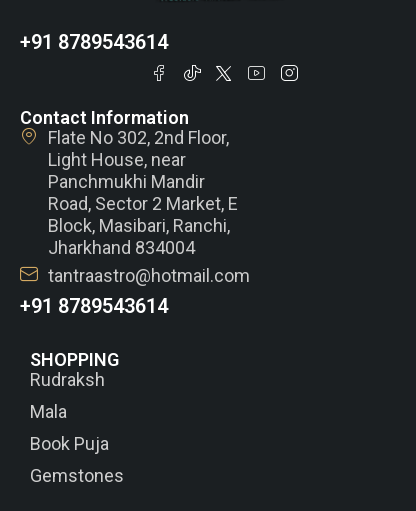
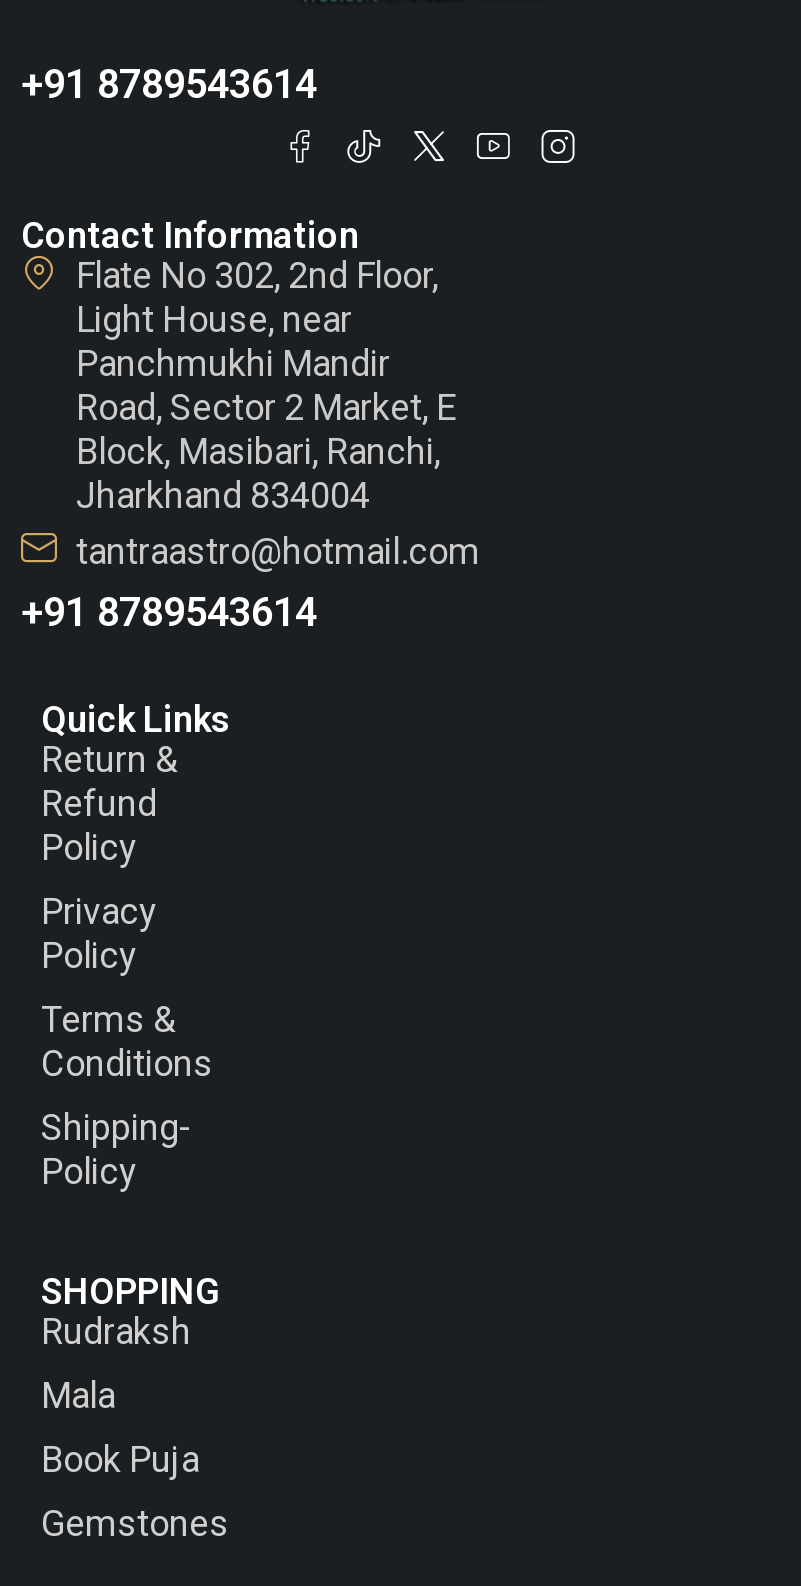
none -> [41,698,231,1192] Quick Links | Return & | Refund | Policy | Privacy | Policy | Terms & | Conditions | Shipping- | Policy

